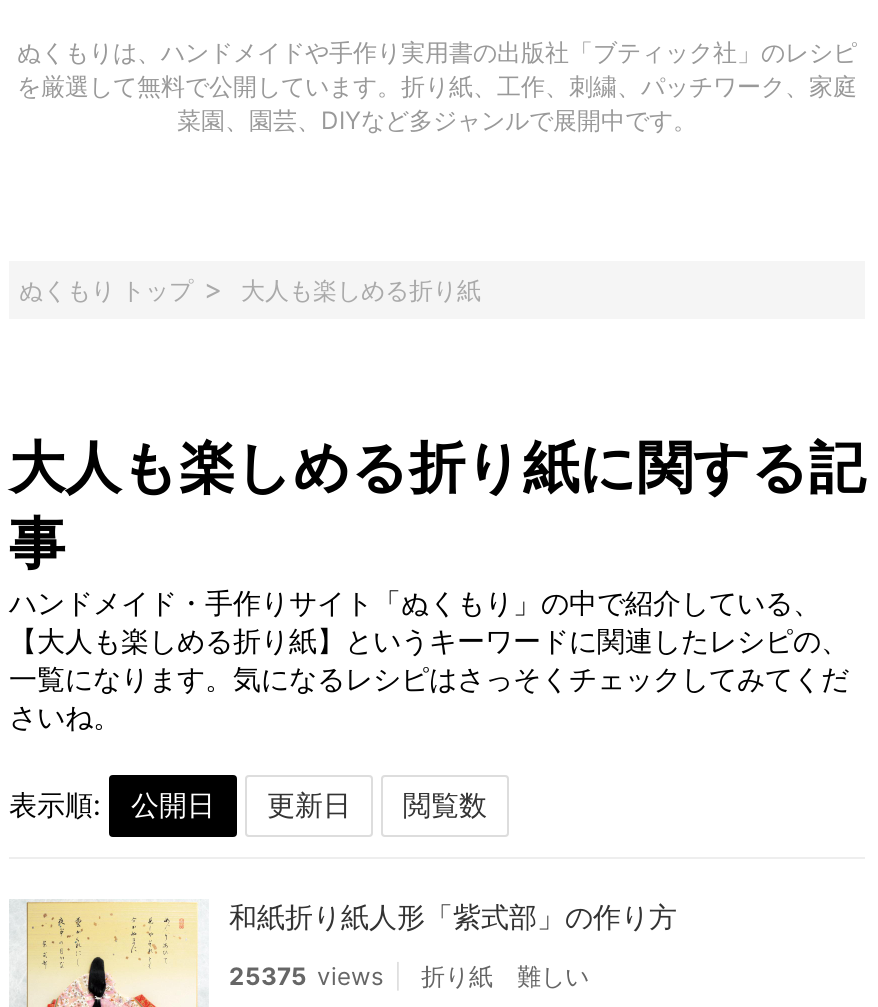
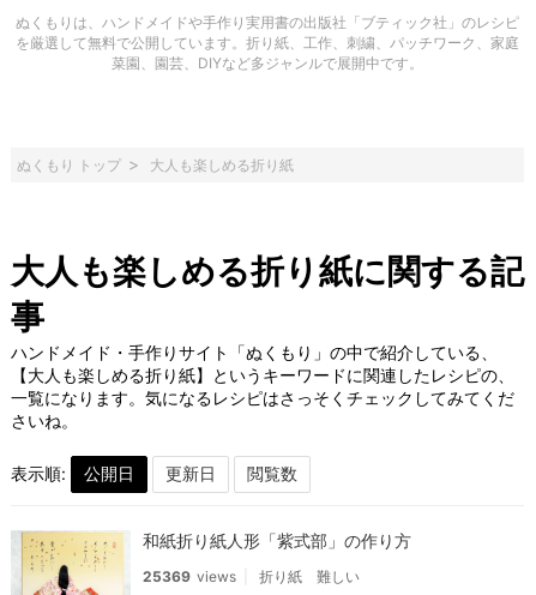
[229,961,589,991] 25375 views 折り紙 難しい -> [143,567,360,585] 25369 views 折り紙 難しい

